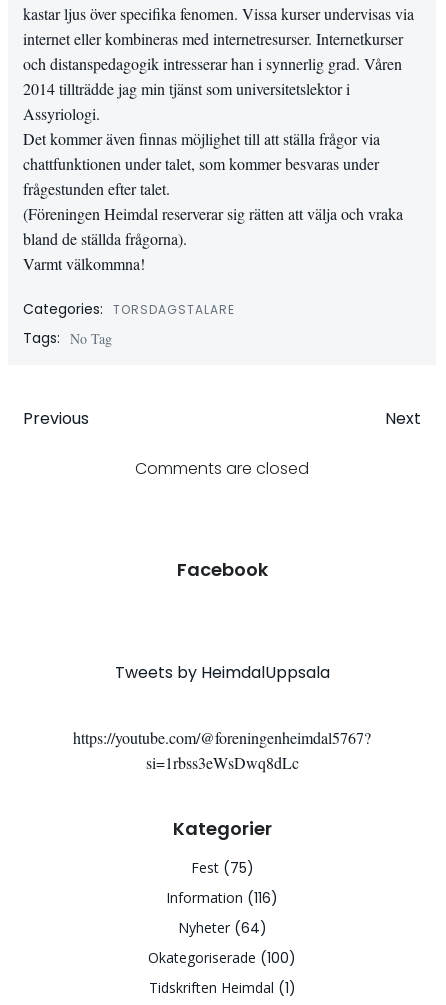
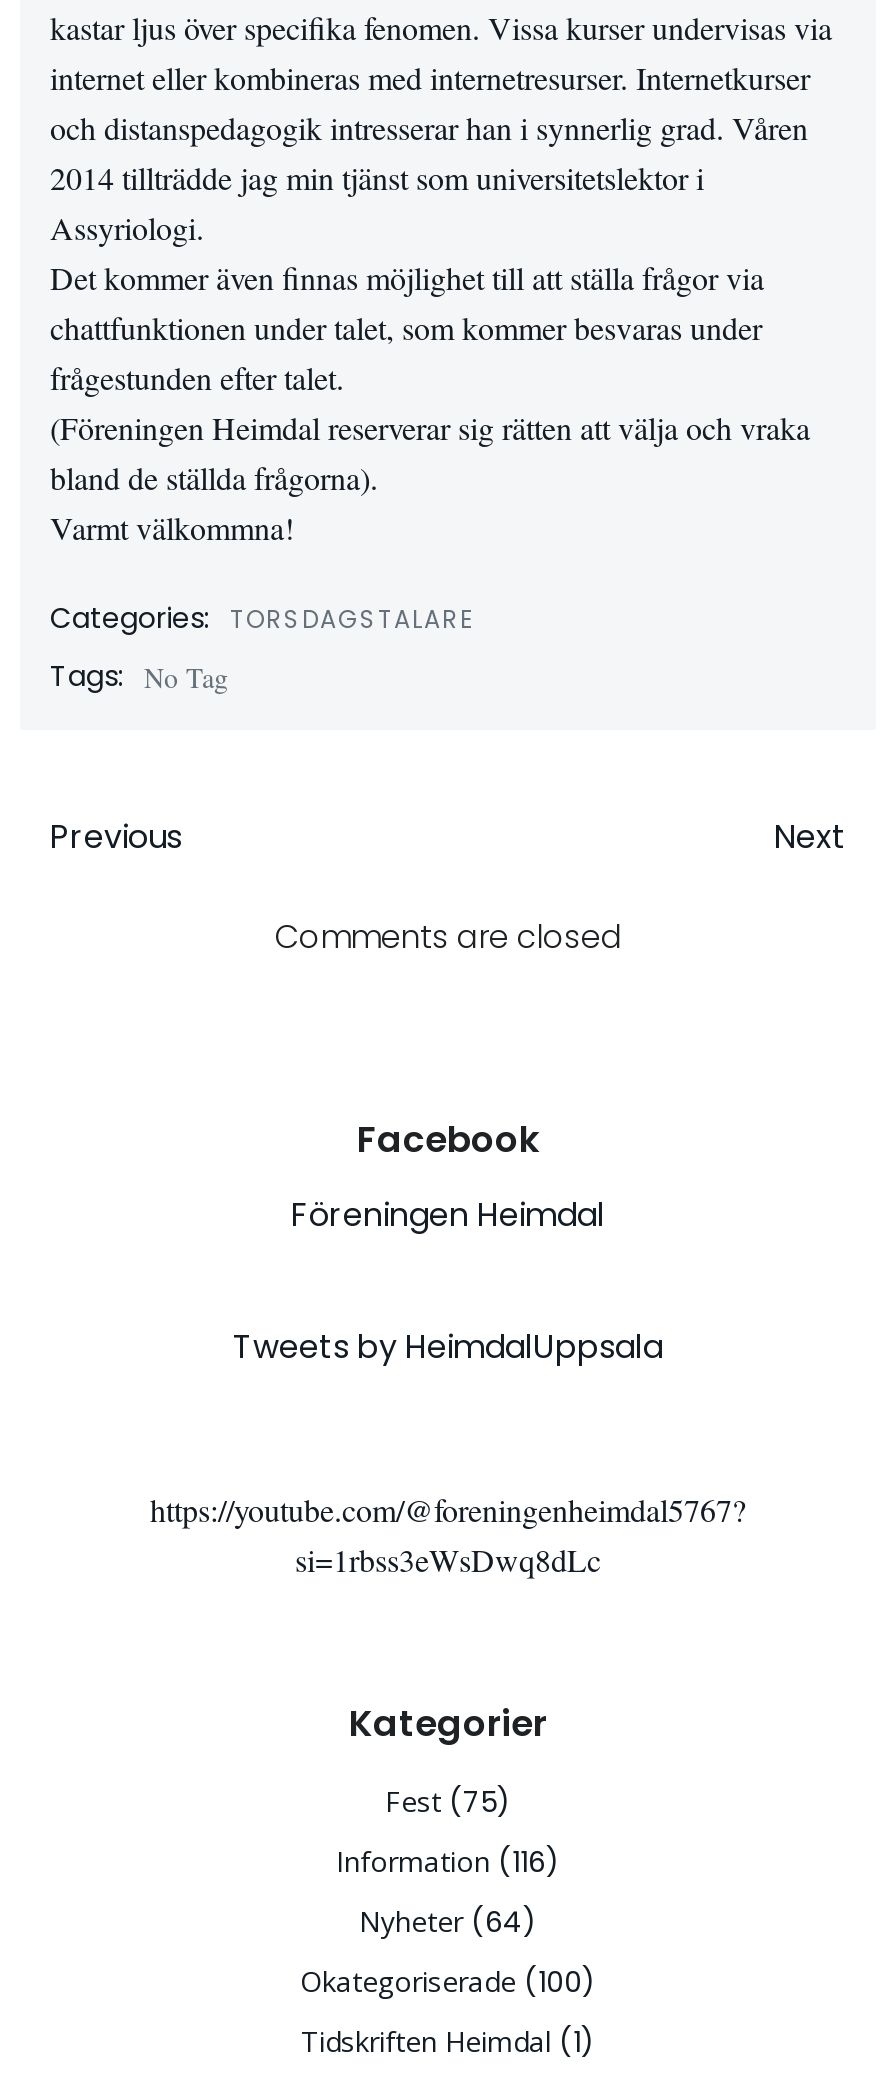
none -> [291,1192,605,1238] Föreningen Heimdal

